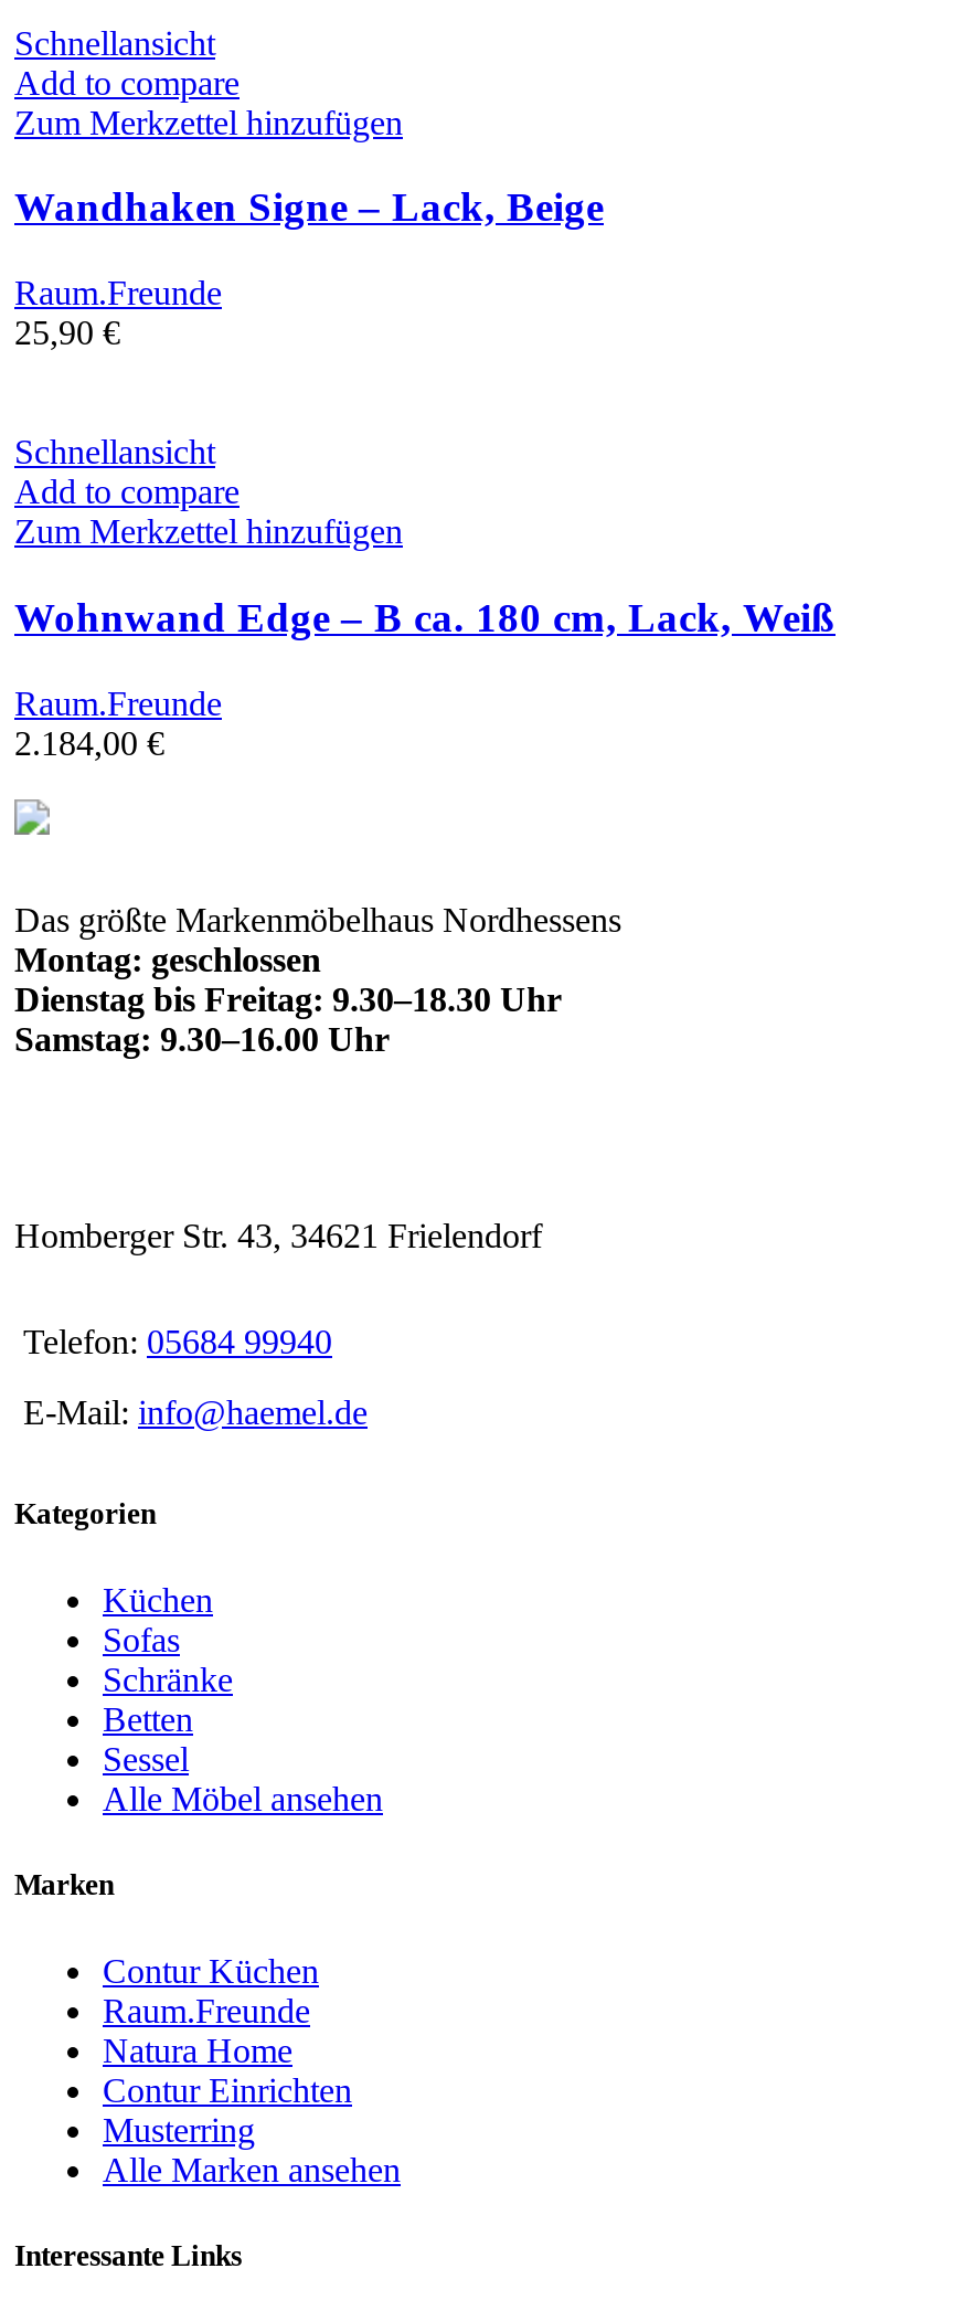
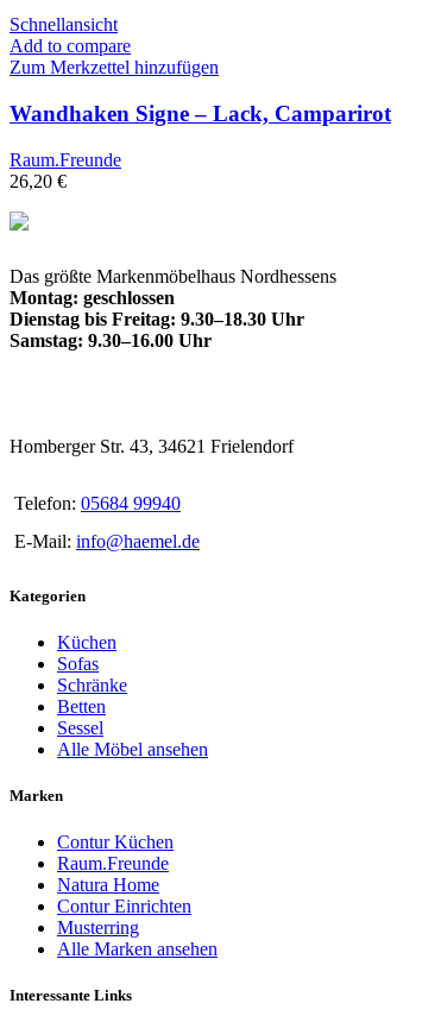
[14,184,604,230] Wandhaken Signe – Lack, Beige -> [10,101,391,126] Wandhaken Signe – Lack, Camparirot
[14,314,836,761] 25,90 € | Schnellansicht | Add to compare | Zum Merkzettel hinzufügen | Wohnwand Edge – B ca. 180 cm, Lack, Weiß | Raum.Freunde | 2.184,00 € -> [10,171,67,191] 26,20 €

